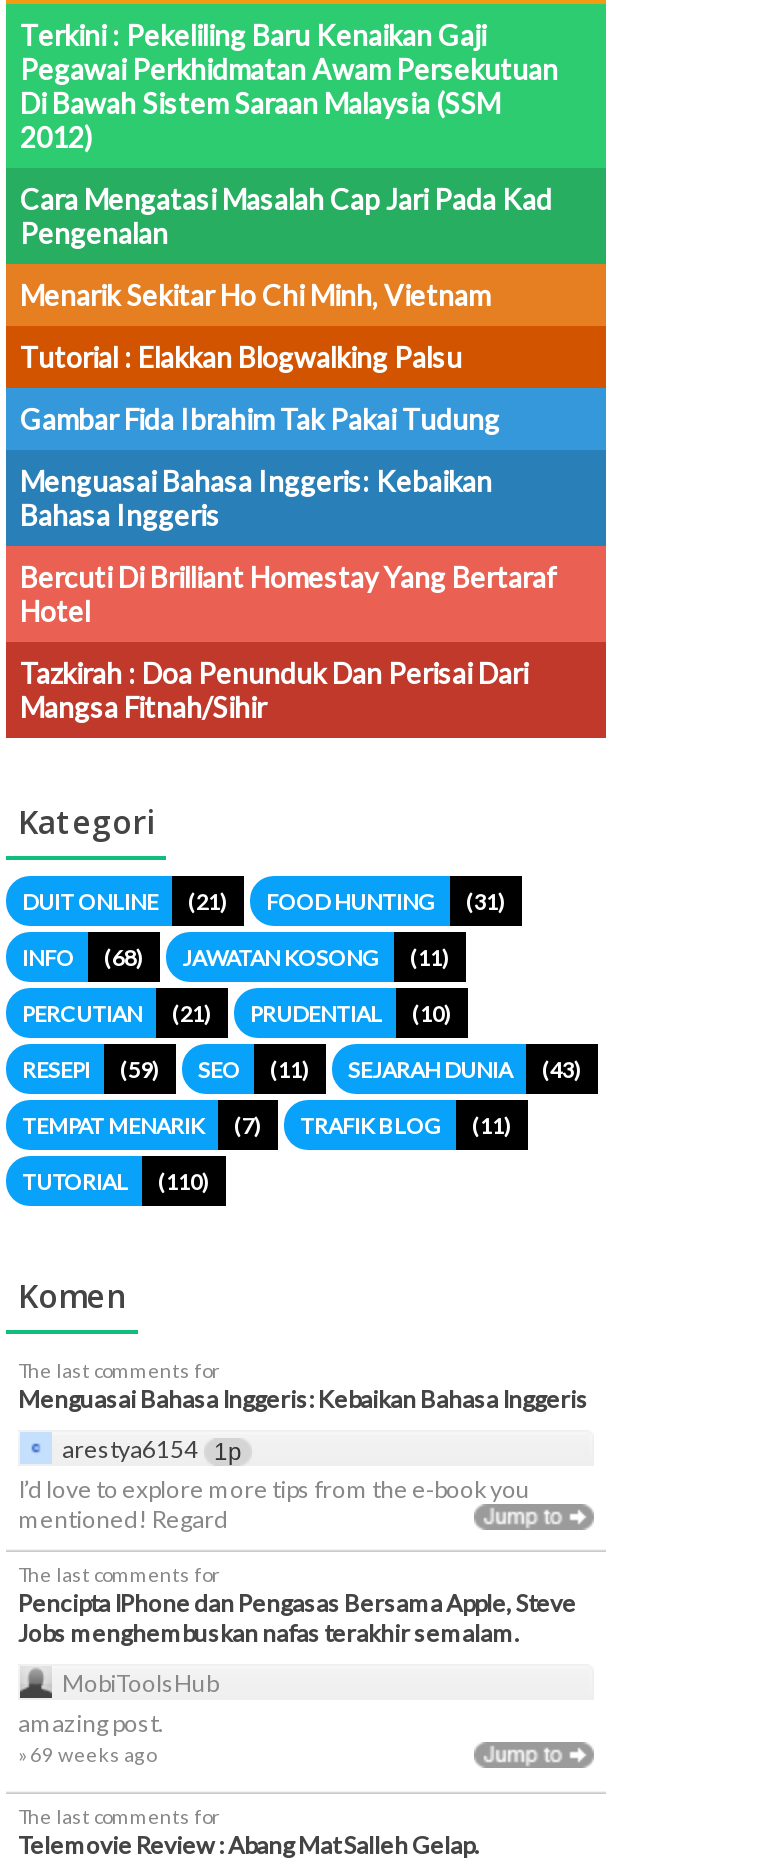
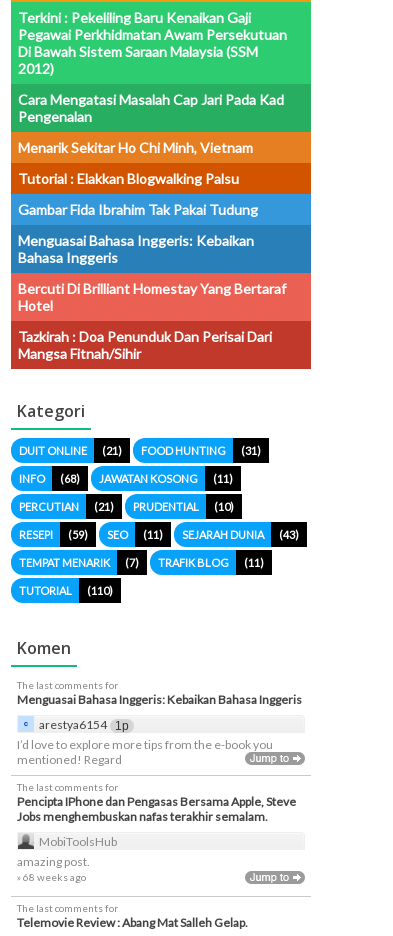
[18,1741,156,1765] » 69 weeks ago -> [17,871,86,883] » 68 weeks ago

